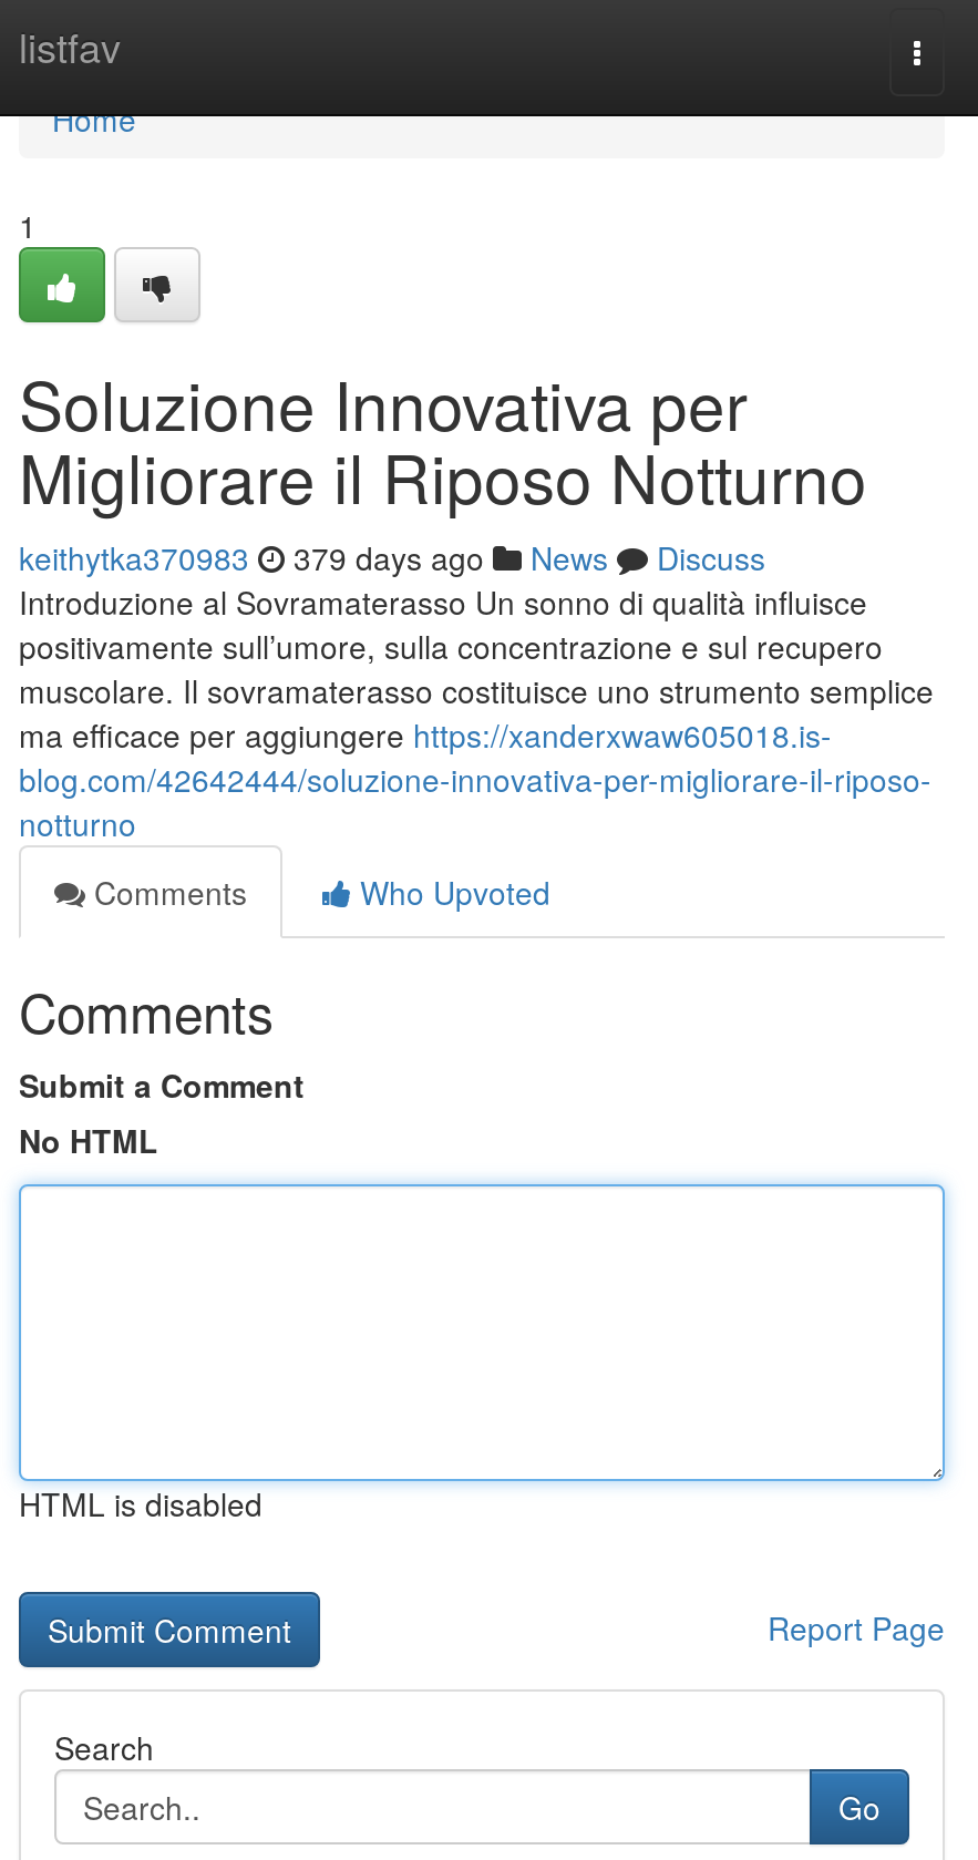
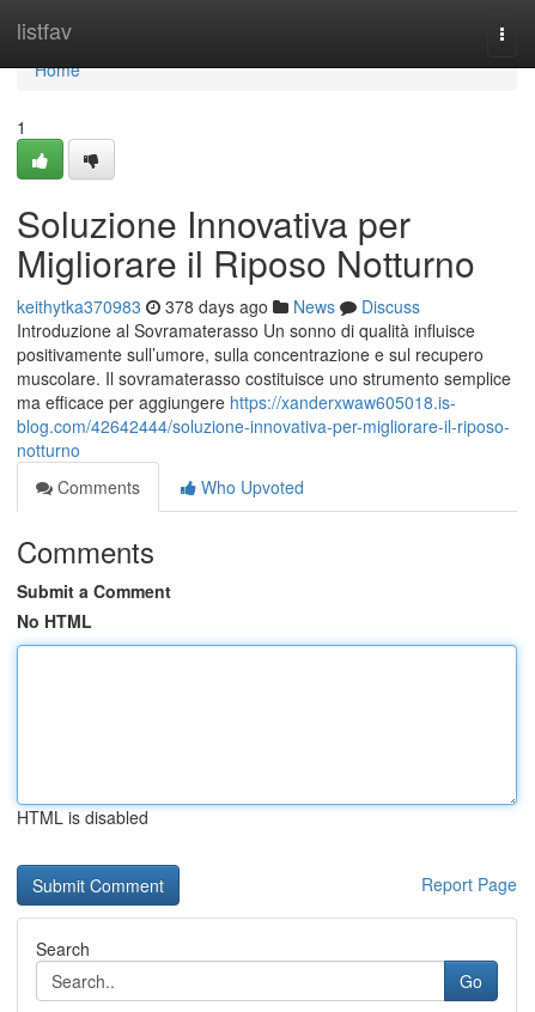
[19,535,765,579] keithytka370983 379 days ago News Discuss -> [17,294,420,318] keithytka370983 378 days ago News Discuss

